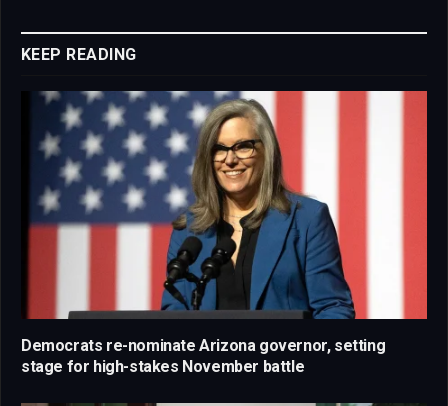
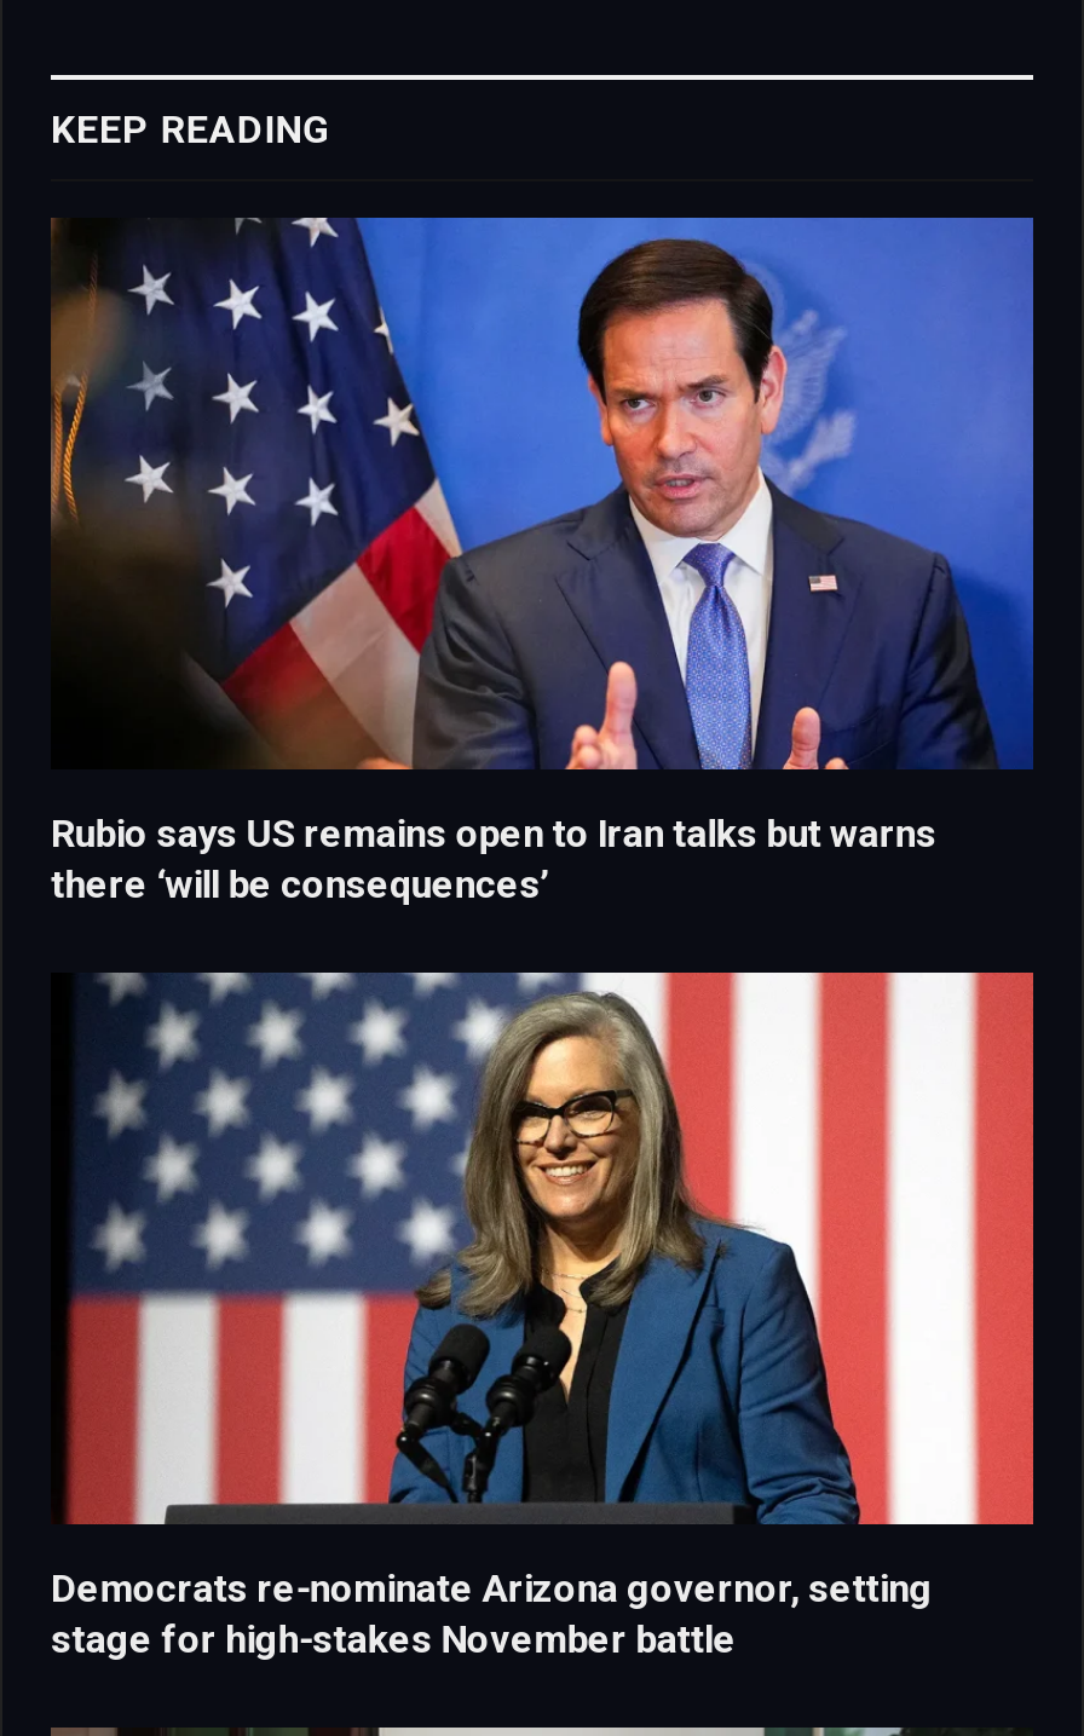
none -> [48,215,1036,907] [image] | Rubio says US remains open to Iran talks but warns | there ‘will be consequences’

